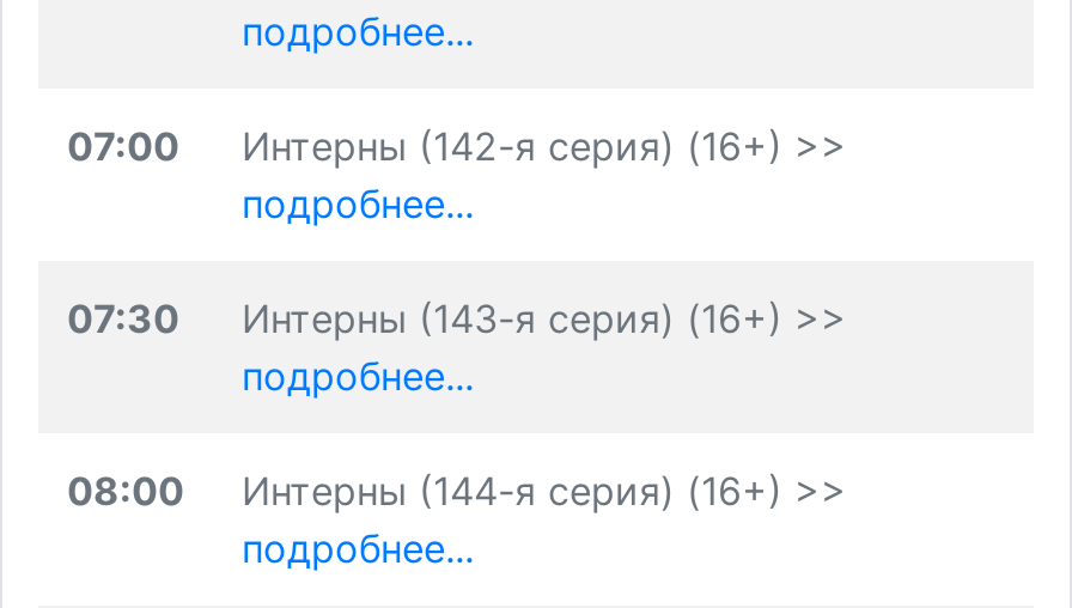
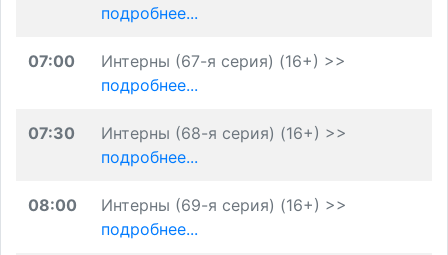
[242,122,847,170] Интерны (142-я серия) (16+) >> -> [101,51,346,71] Интерны (67-я серия) (16+) >>
[242,295,847,343] Интерны (143-я серия) (16+) >> -> [101,123,347,143] Интерны (68-я серия) (16+) >>
[242,467,847,515] Интерны (144-я серия) (16+) >> -> [101,195,347,215] Интерны (69-я серия) (16+) >>

